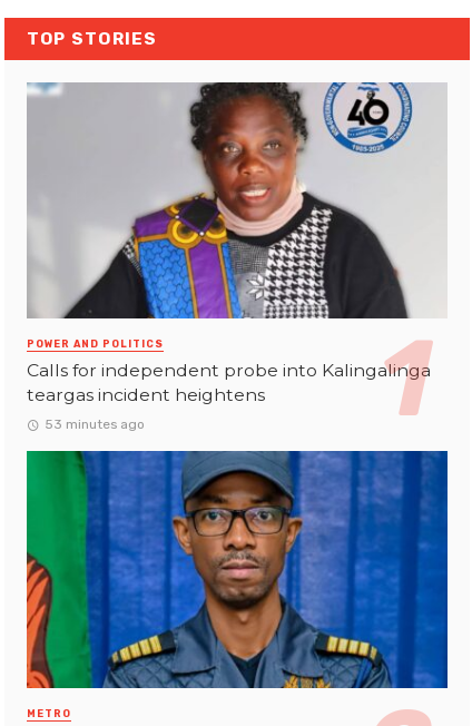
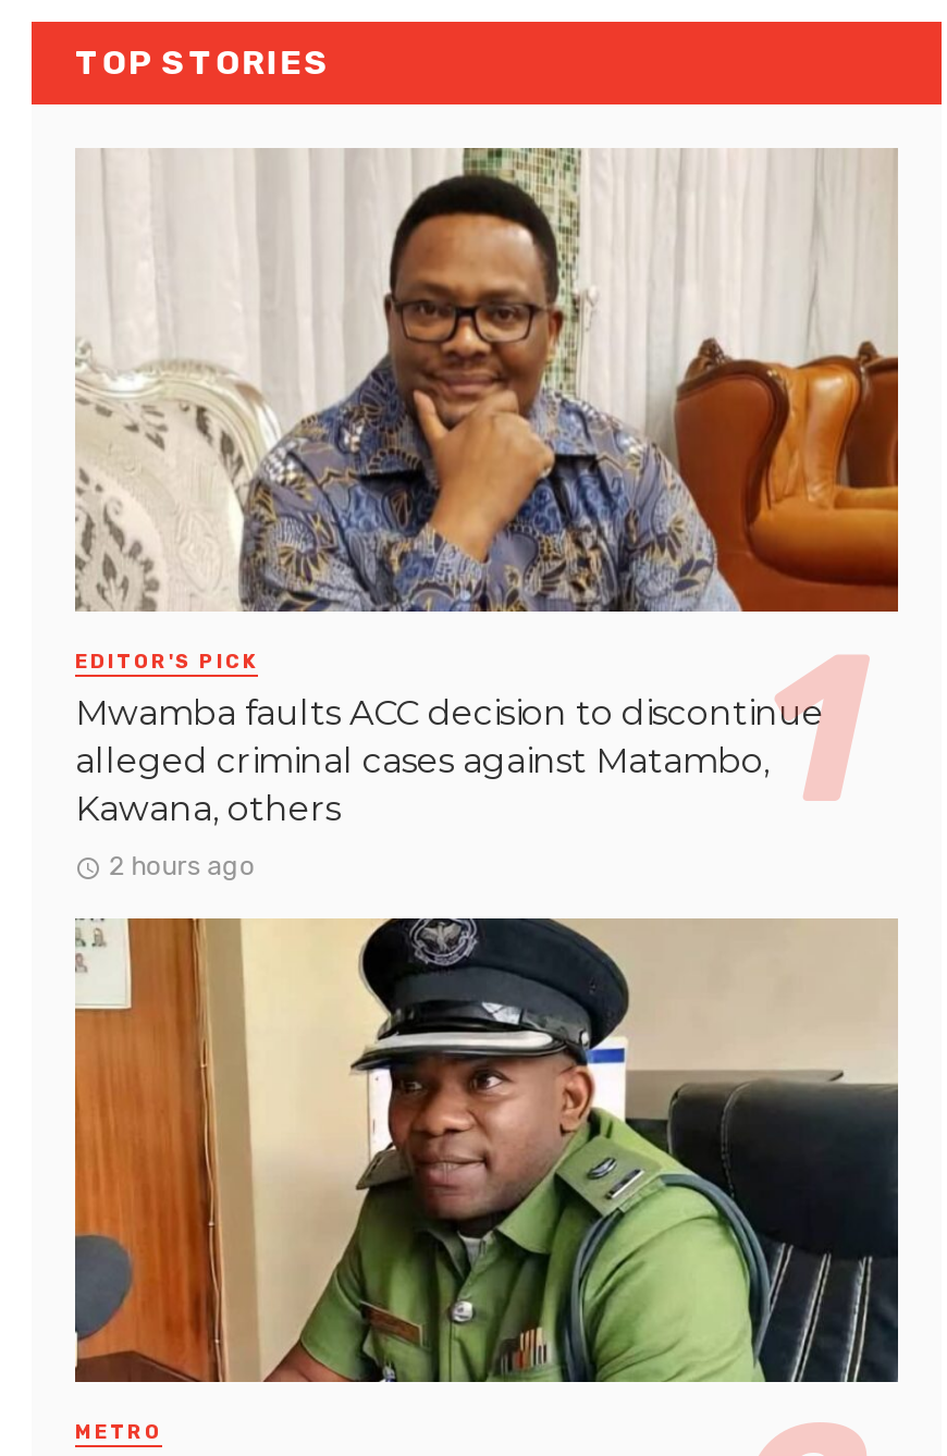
[27,81,448,350] [image] | POWER AND POLITICS -> [75,147,900,673] [image] | EDITOR'S PICK
[27,360,431,406] Calls for independent probe into Kalingalinga | teargas incident heightens -> [75,692,824,829] Mwamba faults ACC decision to discontinue | alleged criminal cases against Matambo, | Kawana, others
[44,417,144,433] 53 minutes ago -> [109,852,255,882] 2 hours ago
[26,450,449,689] [image] -> [73,915,900,1383] [image]

